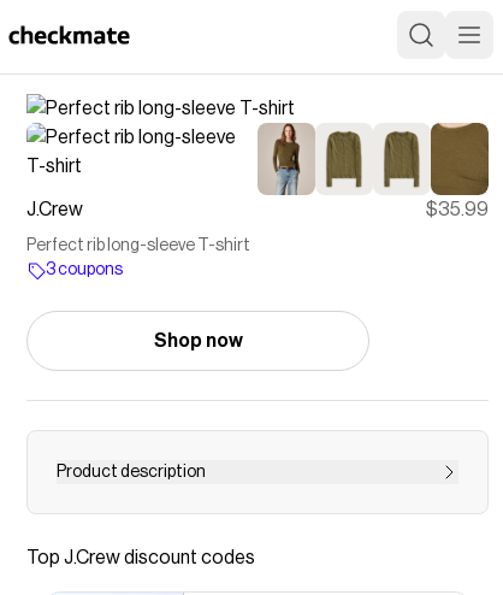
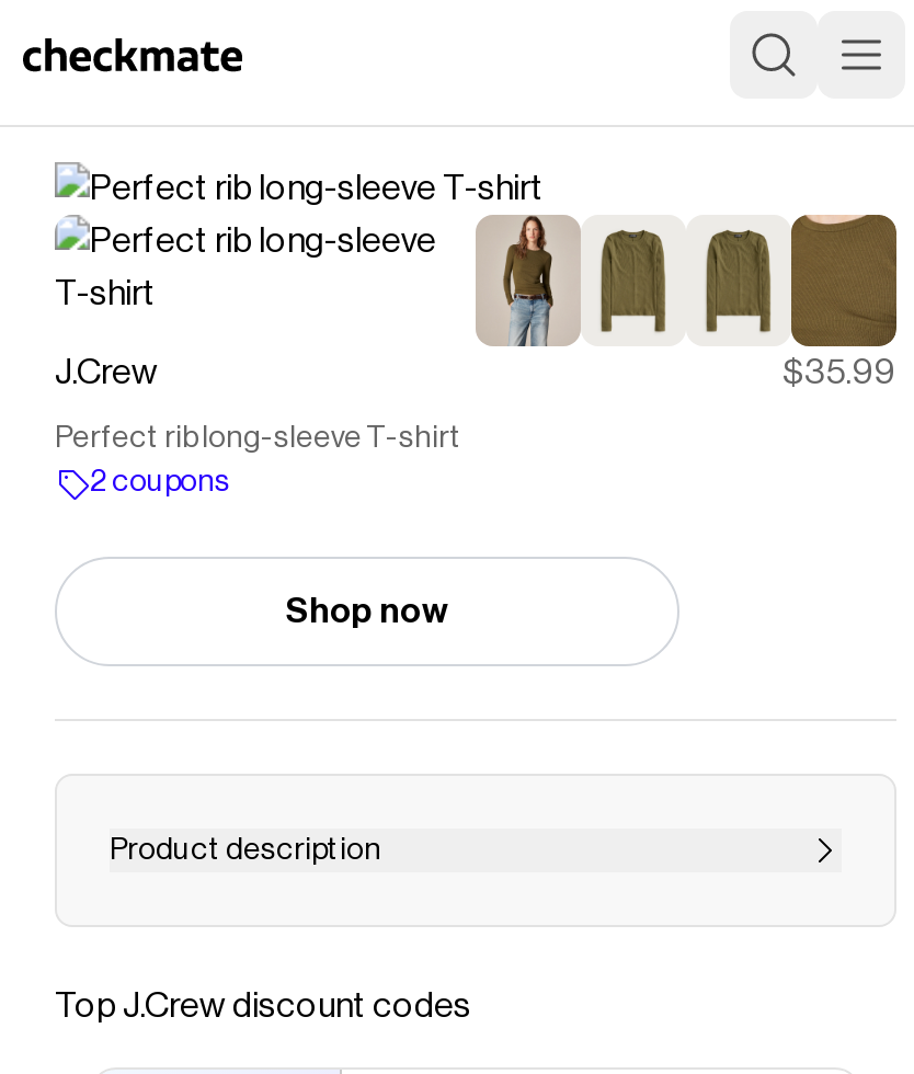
[46,261,123,278] 3 coupons -> [90,467,230,498] 2 coupons

